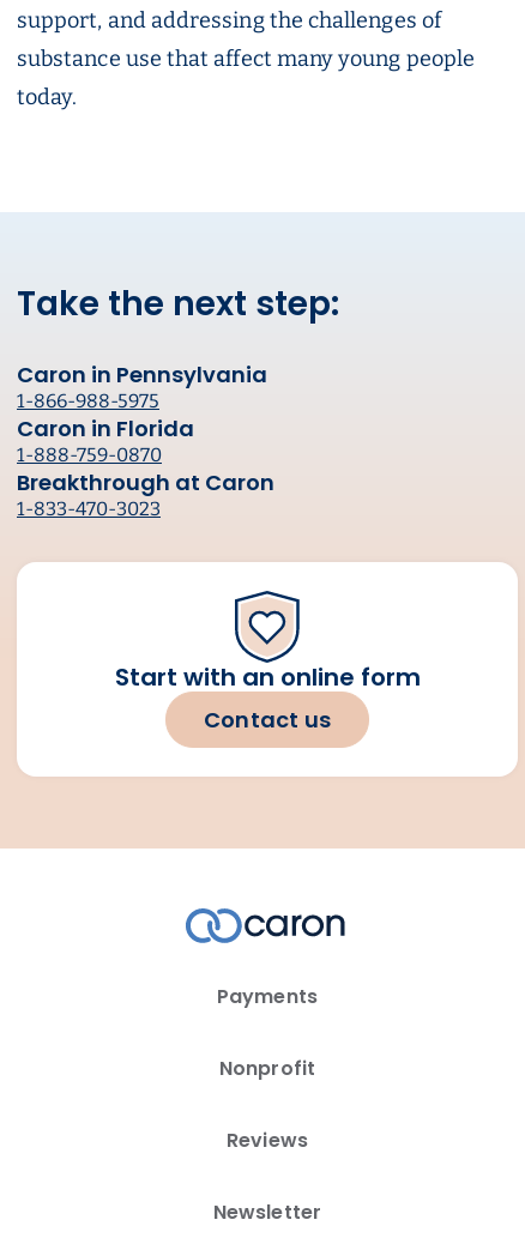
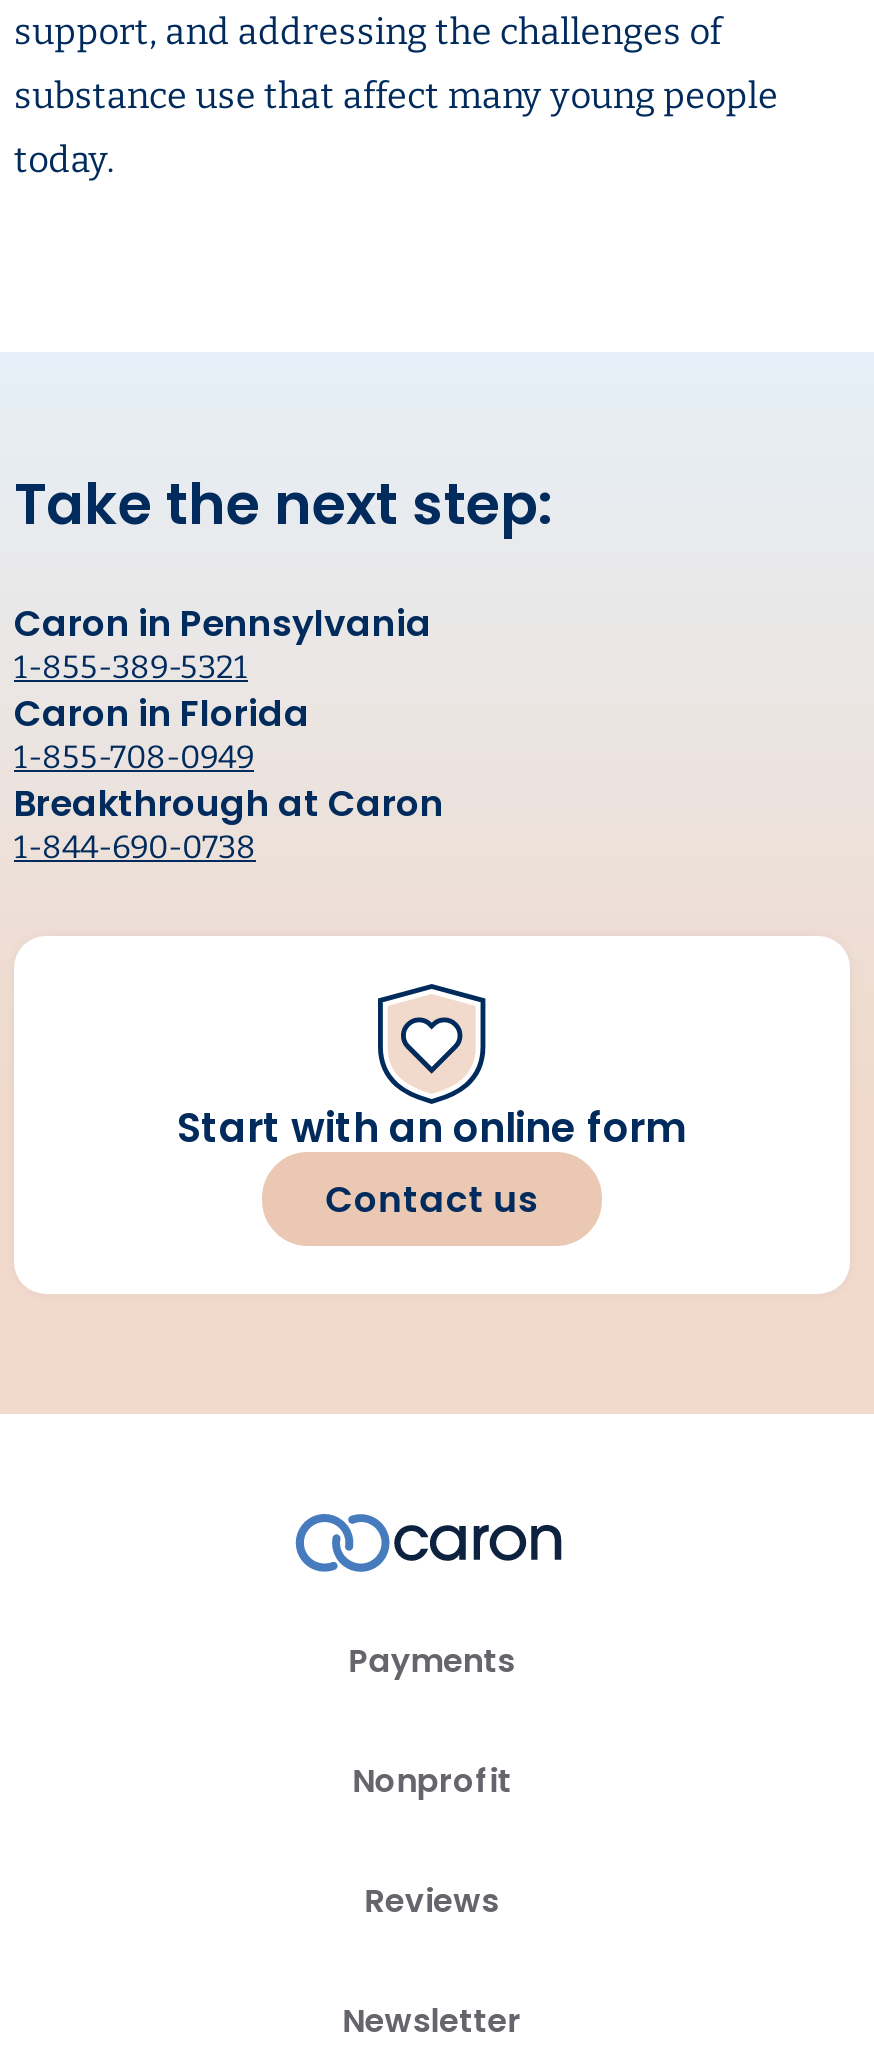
[17,389,159,412] 1-866-988-5975 -> [14,648,248,686] 1-855-389-5321
[17,443,162,466] 1-888-759-0870 -> [14,738,254,776] 1-855-708-0949
[17,497,161,520] 1-833-470-3023 -> [14,828,256,866] 1-844-690-0738

